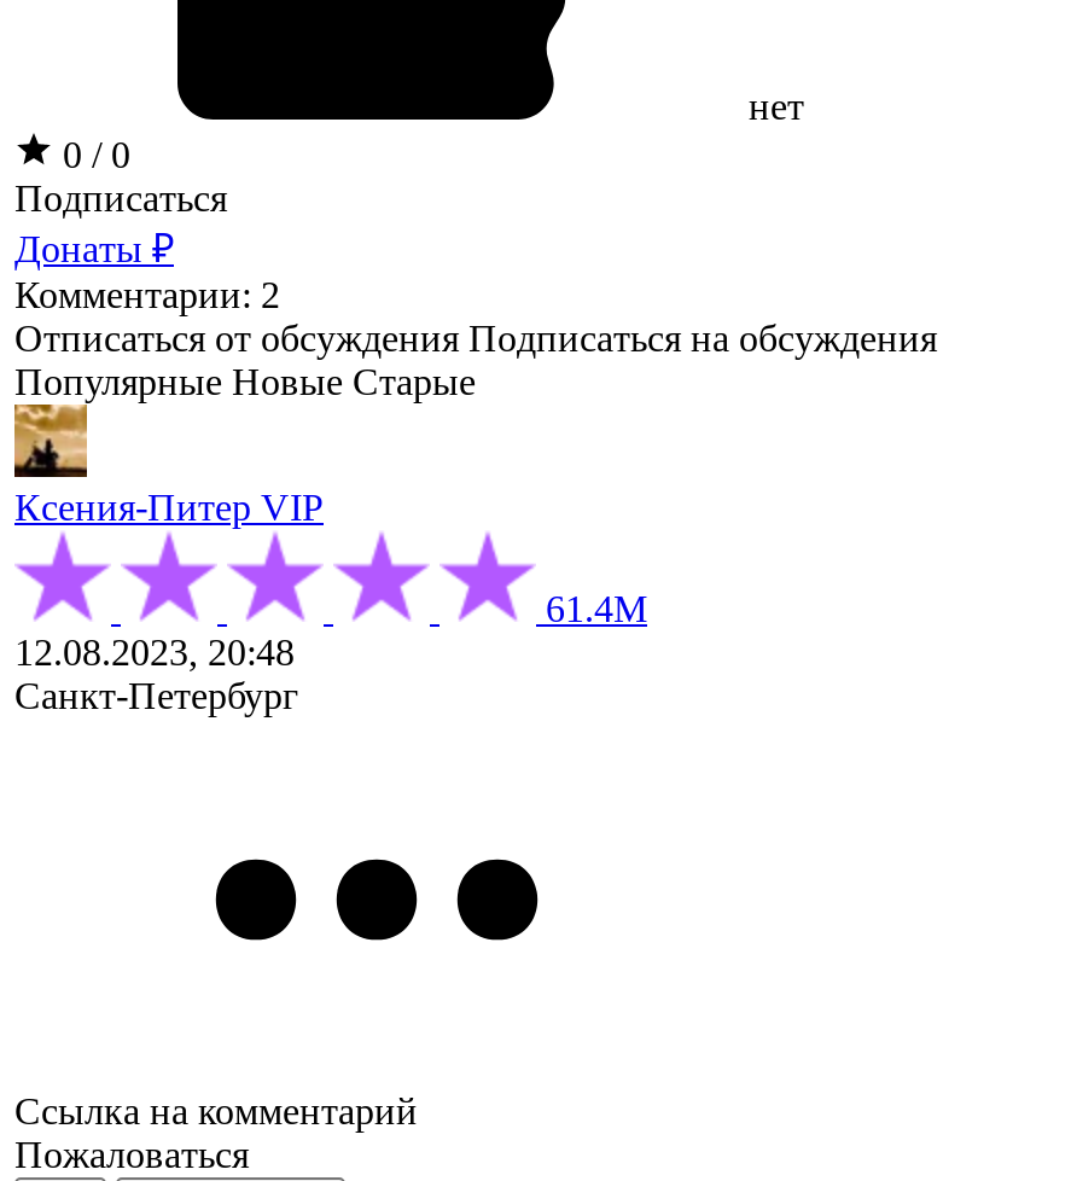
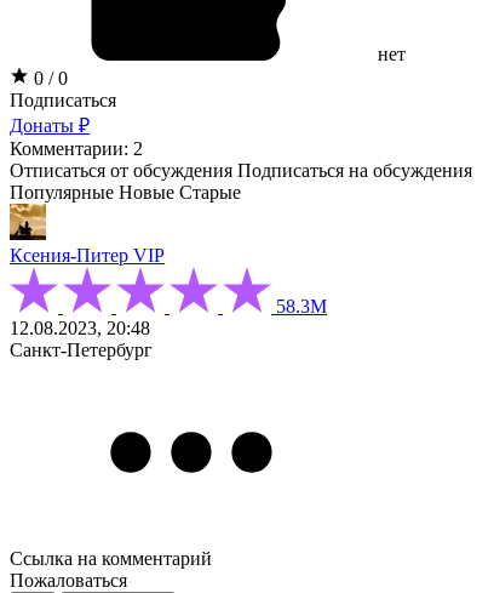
[536,588,647,629] 61.4М -> [271,295,327,316] 58.3М

